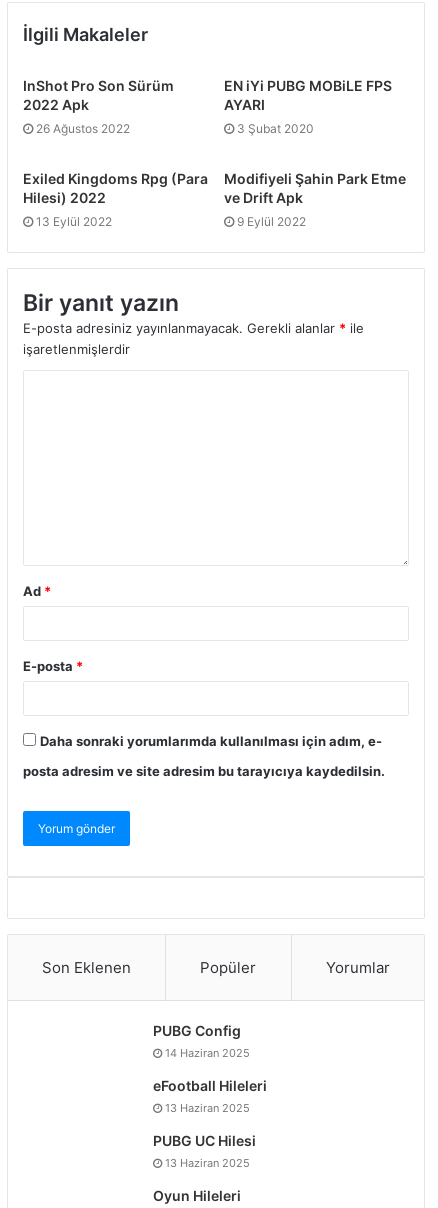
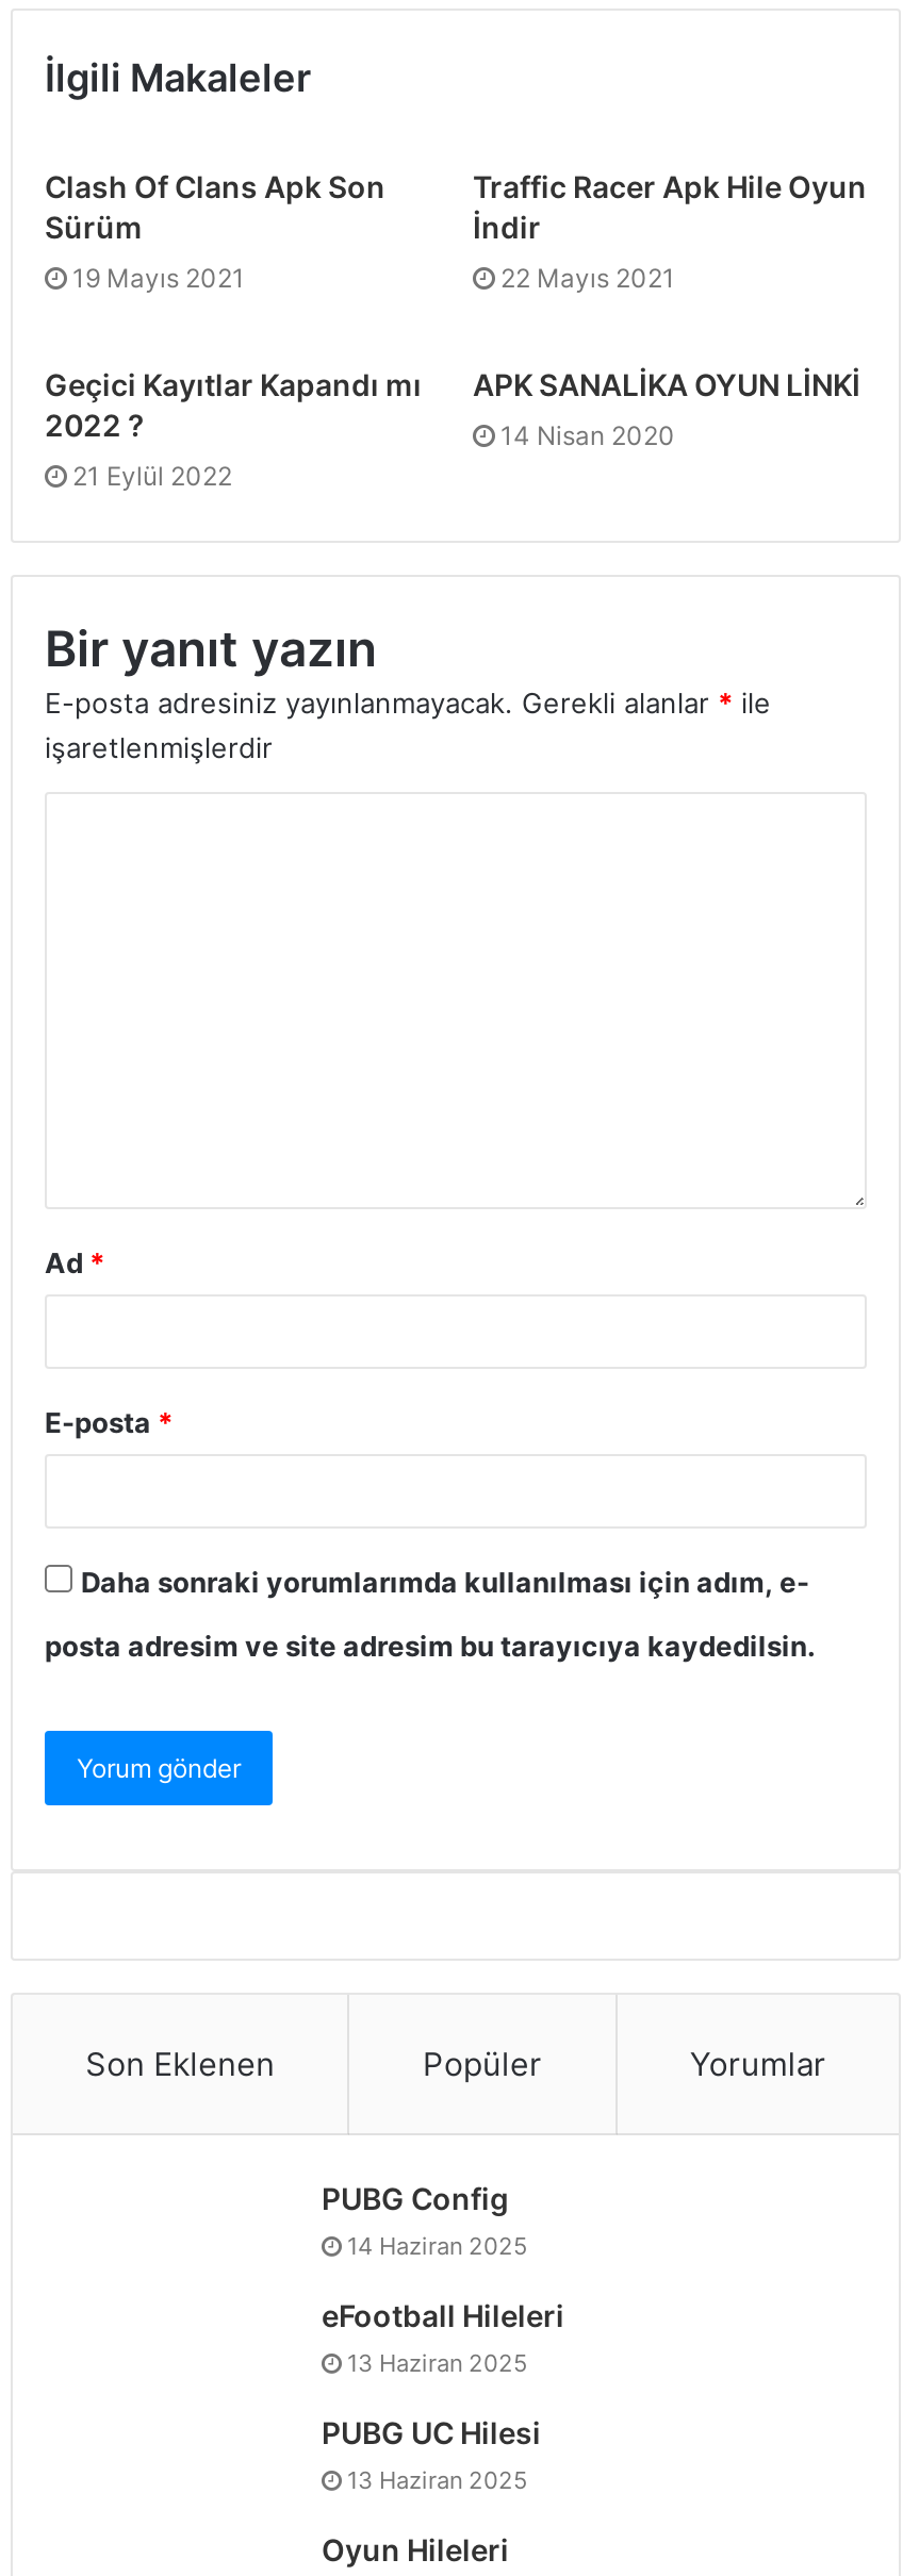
[23,77,174,113] InShot Pro Son Sürüm | 2022 Apk -> [45,169,385,245] Clash Of Clans Apk Son | Sürüm
[224,77,392,113] EN iYi PUBG MOBiLE FPS | AYARI -> [473,169,867,245] Traffic Racer Apk Hile Oyun | İndir
[36,121,130,136] 26 Ağustos 2022 -> [72,262,245,294] 19 Mayıs 2021
[237,121,314,136] 3 Şubat 2020 -> [500,262,675,294] 22 Mayıs 2021
[23,170,208,206] Exiled Kingdoms Rpg (Para | Hilesi) 2022 -> [45,367,422,443] Geçici Kayıtlar Kapandı mı | 2022 ?
[224,170,406,206] Modifiyeli Şahin Park Etme | ve Drift Apk -> [473,367,860,403] APK SANALİKA OYUN LİNKİ
[36,214,112,229] 13 Eylül 2022 -> [72,460,232,492] 21 Eylül 2022
[237,214,306,229] 9 Eylül 2022 -> [500,420,675,452] 14 Nisan 2020

